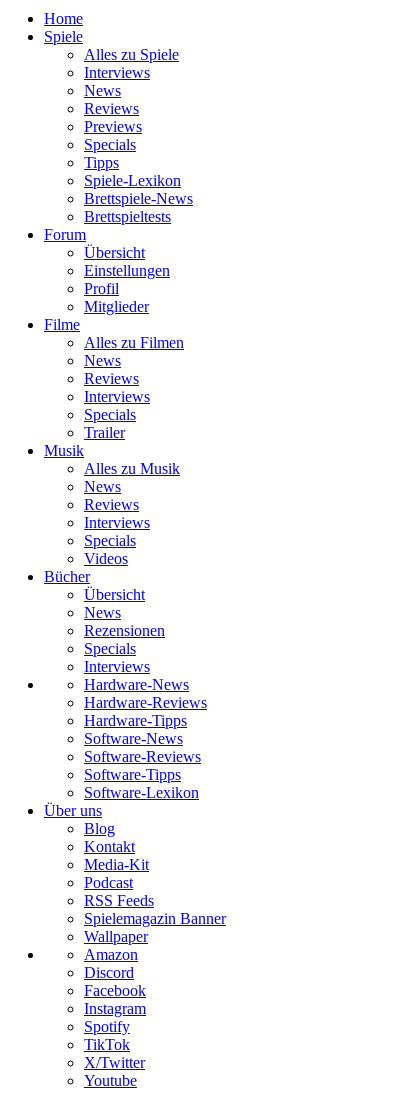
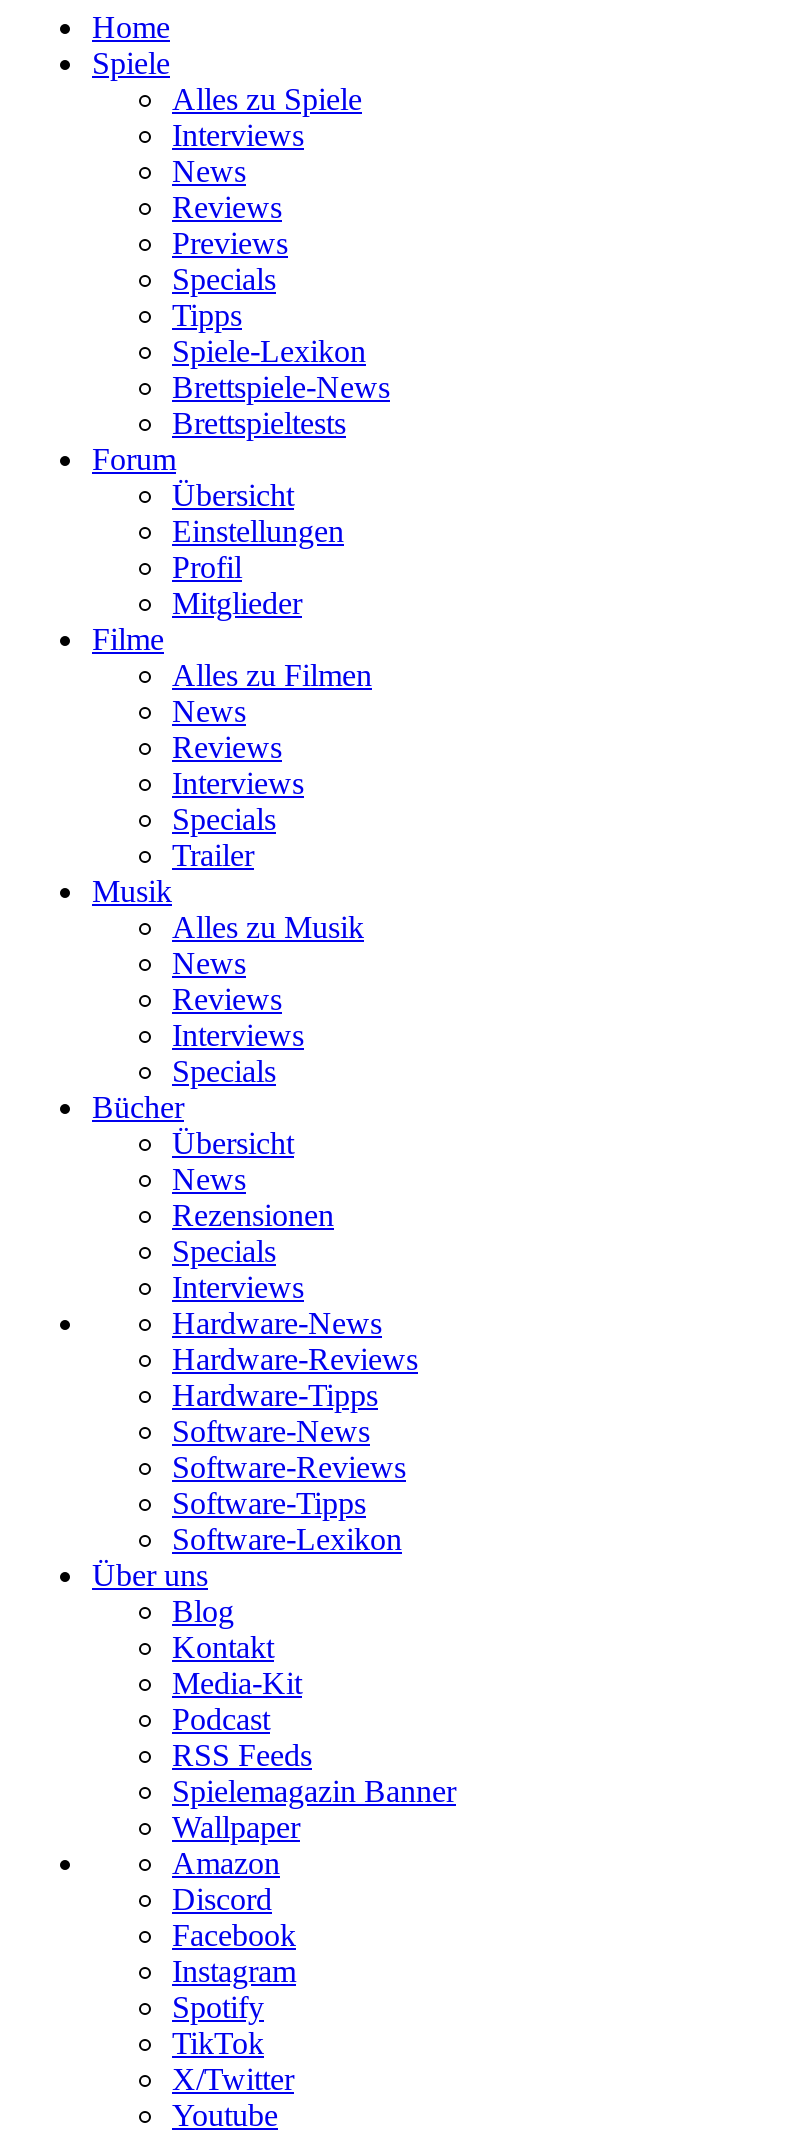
[84,550,128,567] Videos -> none

